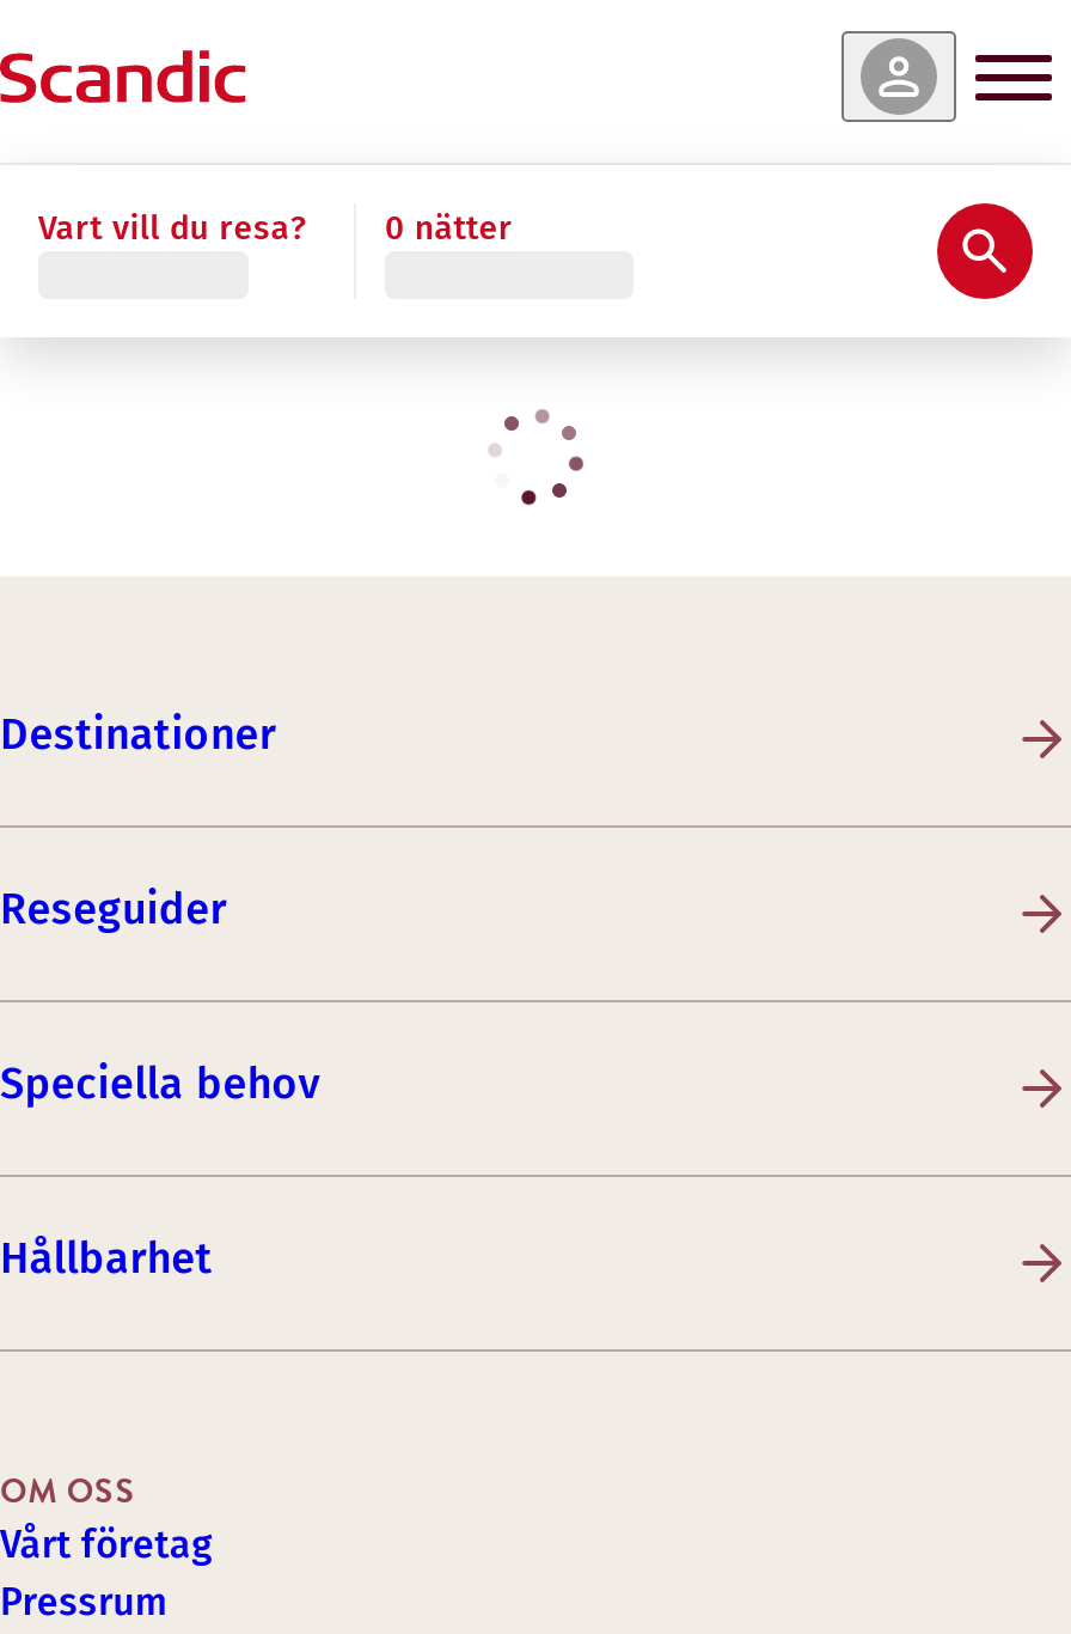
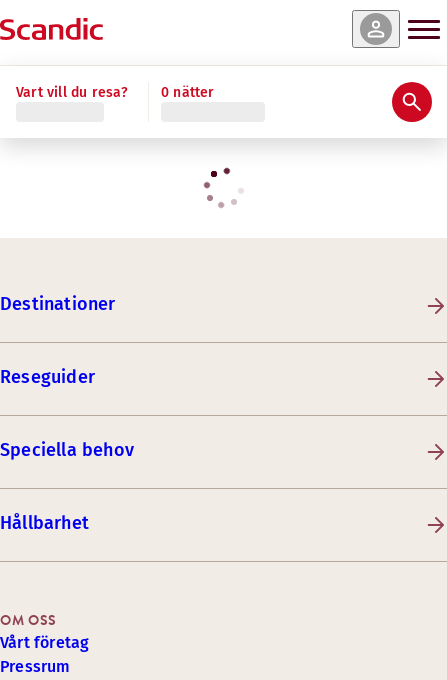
[490,411,583,505] [image] -> [204,168,243,207] [image]

